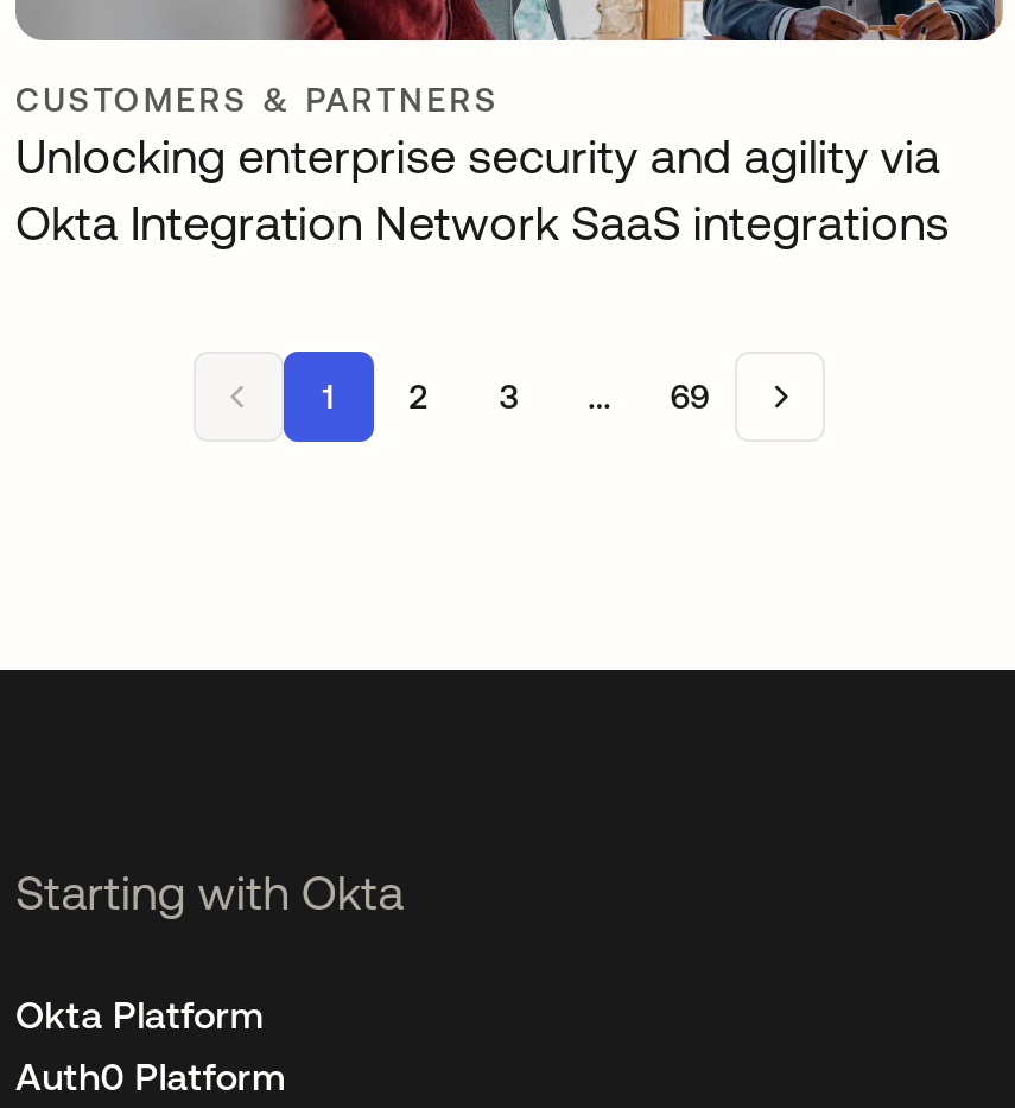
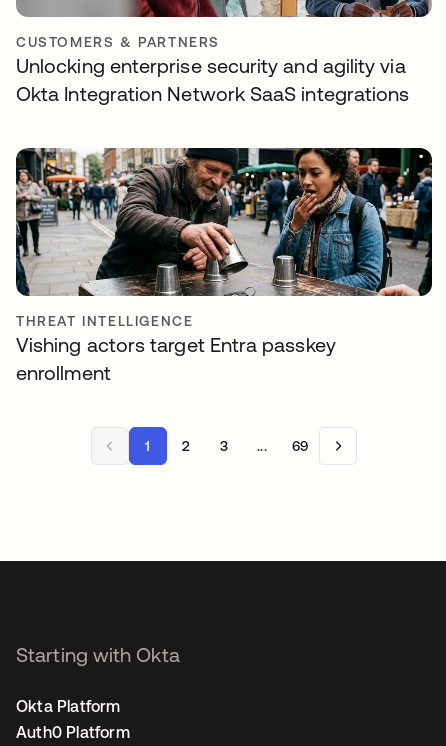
none -> [16,147,433,384] [image] | THREAT INTELLIGENCE | Vishing actors target Entra passkey | enrollment

